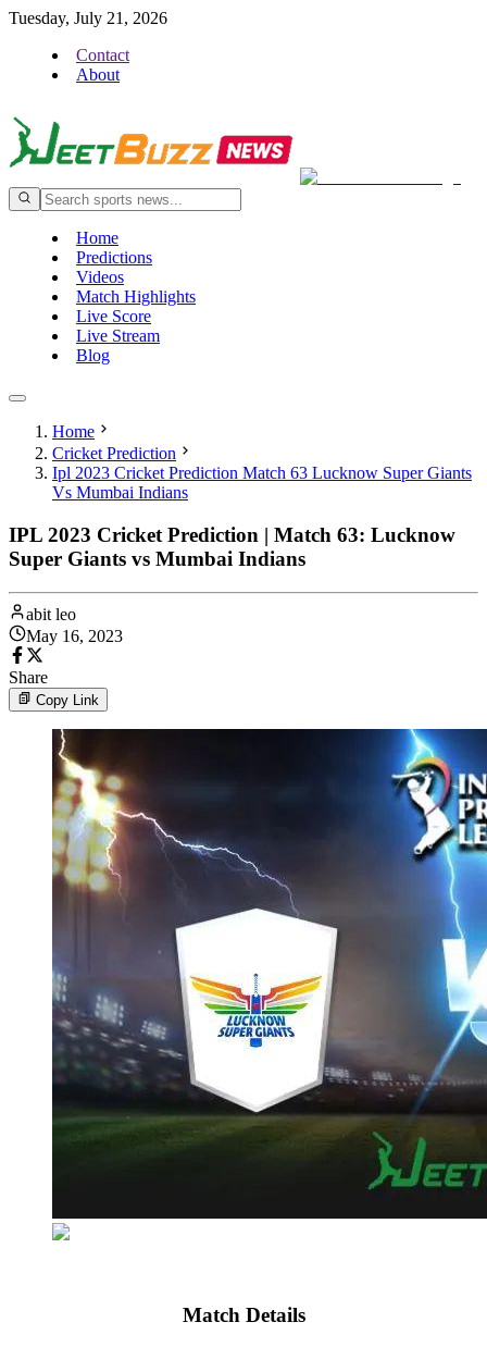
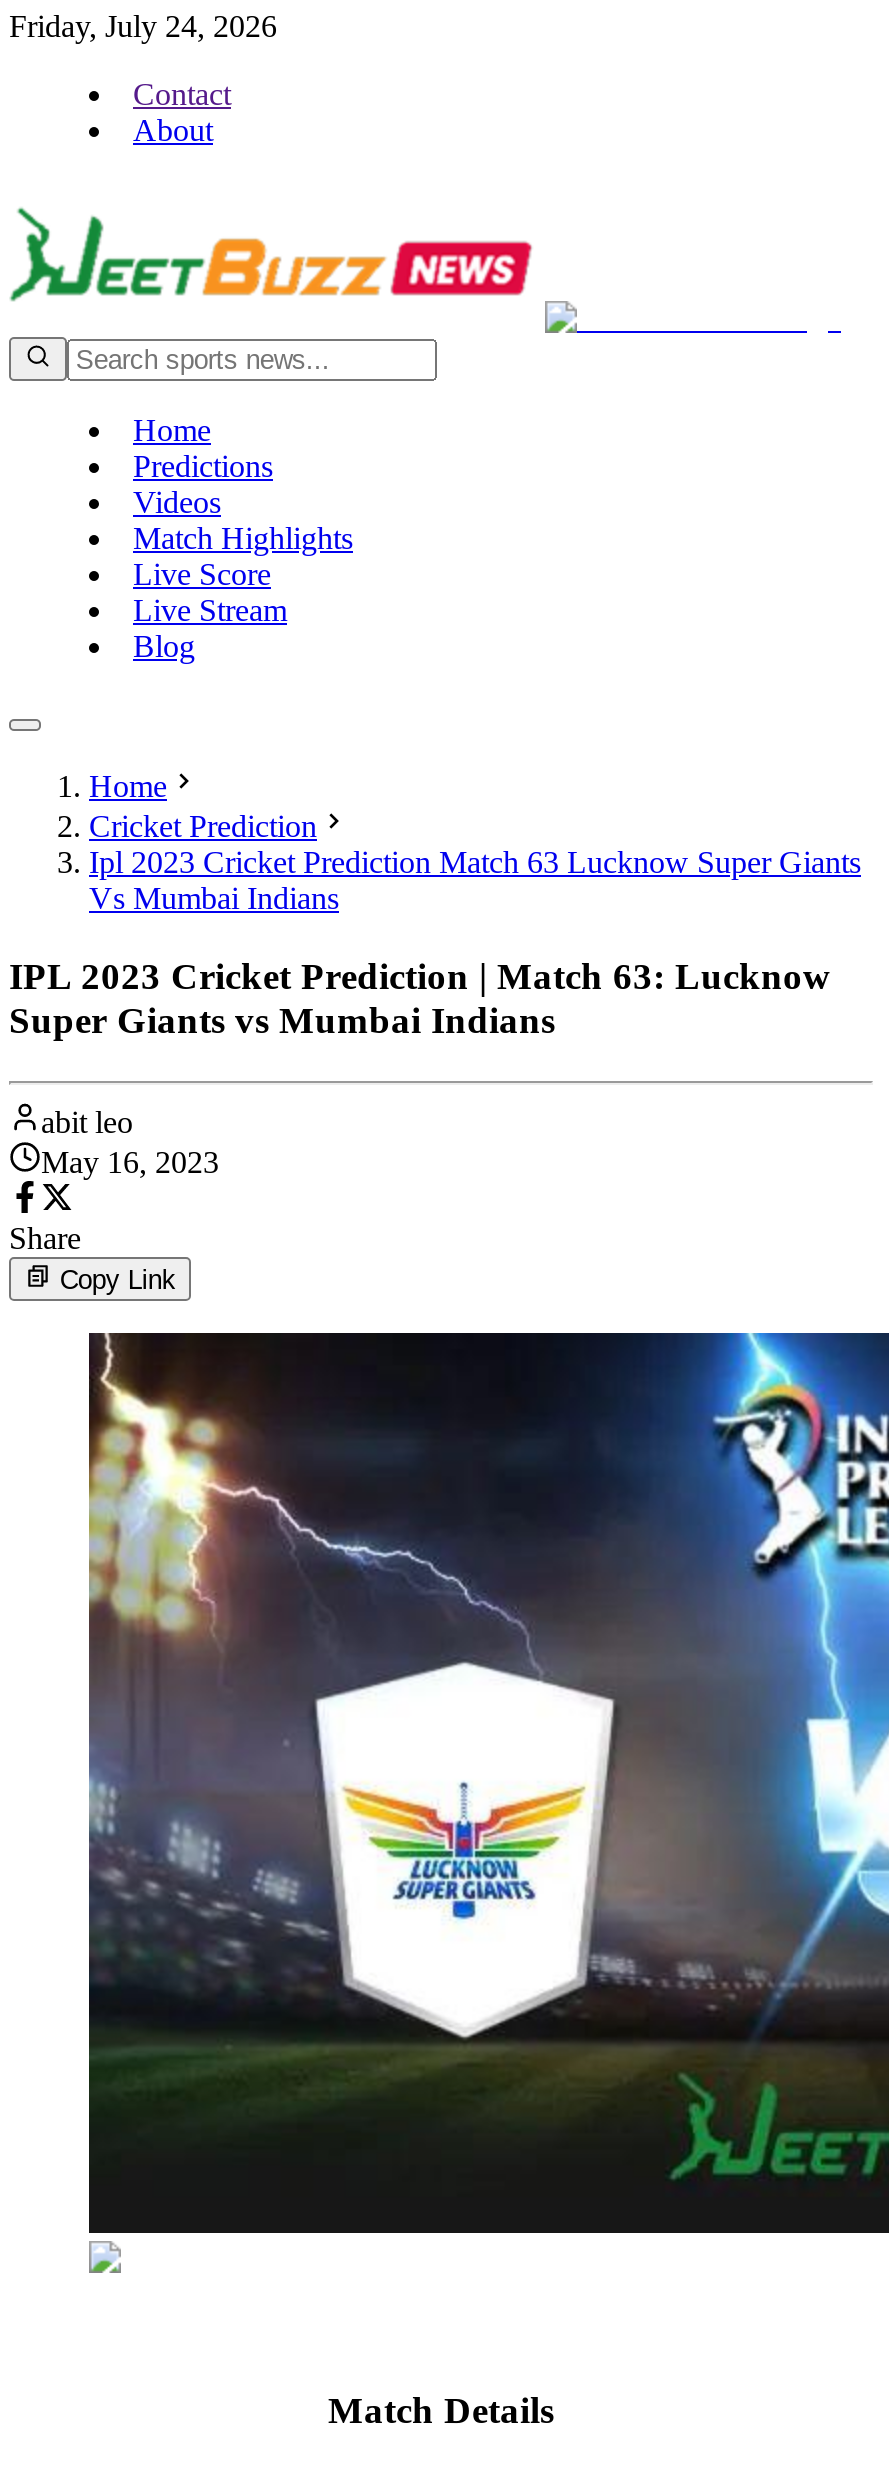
[9,9,167,27] Tuesday, July 21, 2026 -> [9,9,277,43] Friday, July 24, 2026

